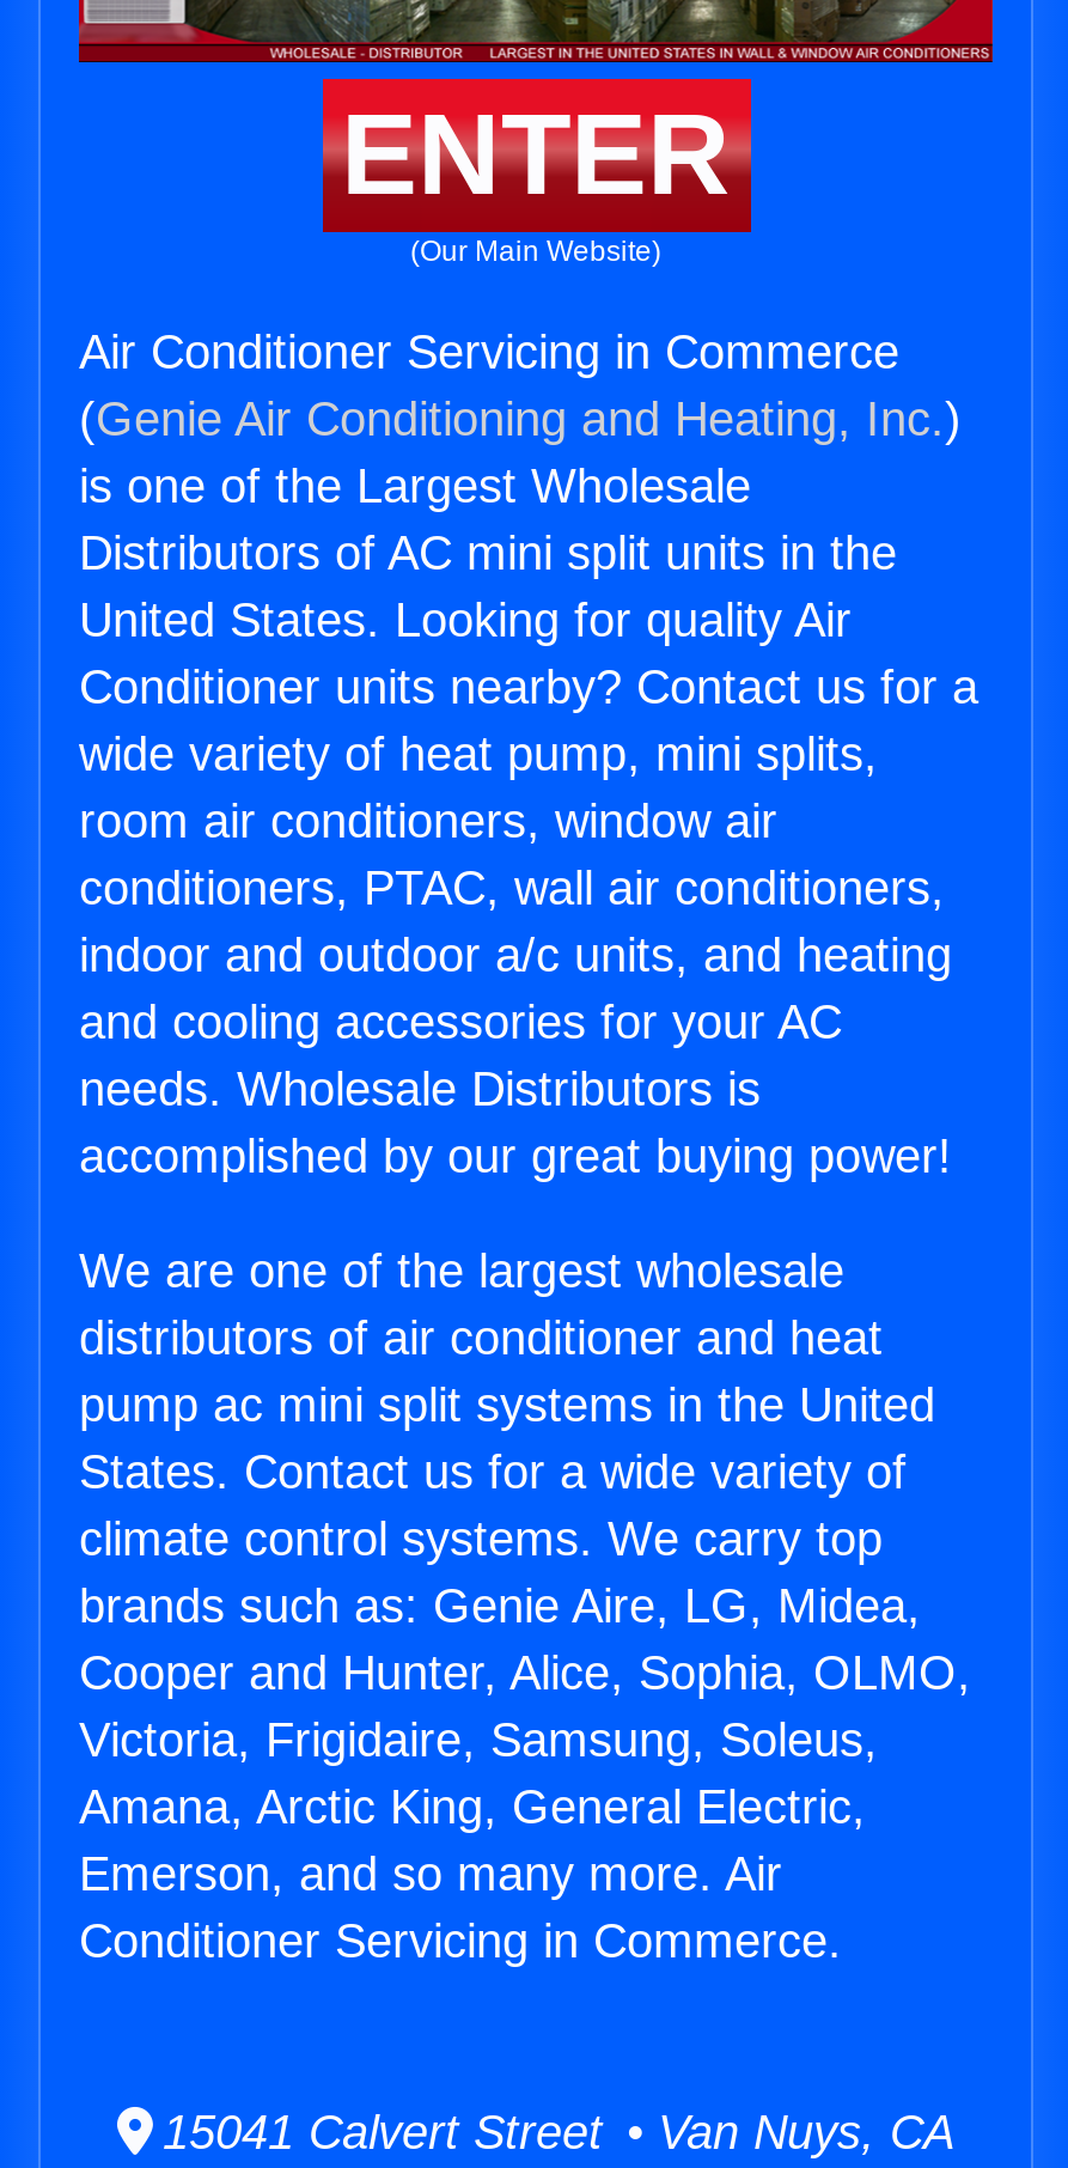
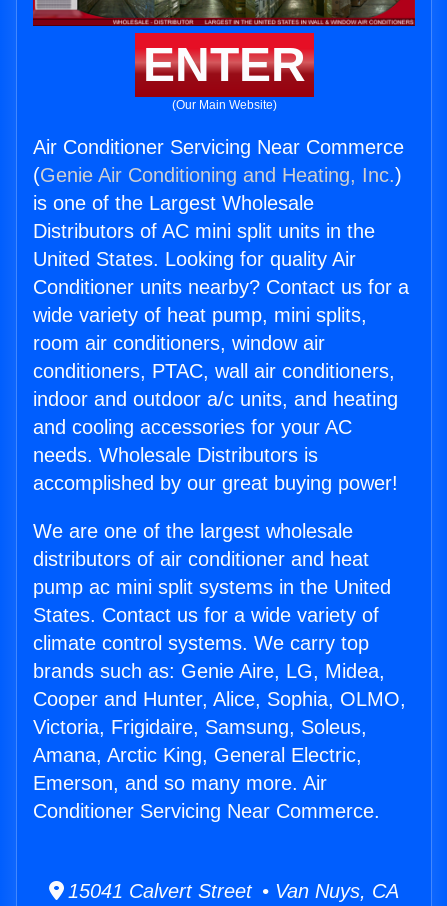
[79,326,899,378] Air Conditioner Servicing in Commerce -> [33,136,404,158] Air Conditioner Servicing Near Commerce
[79,1915,842,1967] Conditioner Servicing in Commerce. -> [33,800,380,822] Conditioner Servicing Near Commerce.

